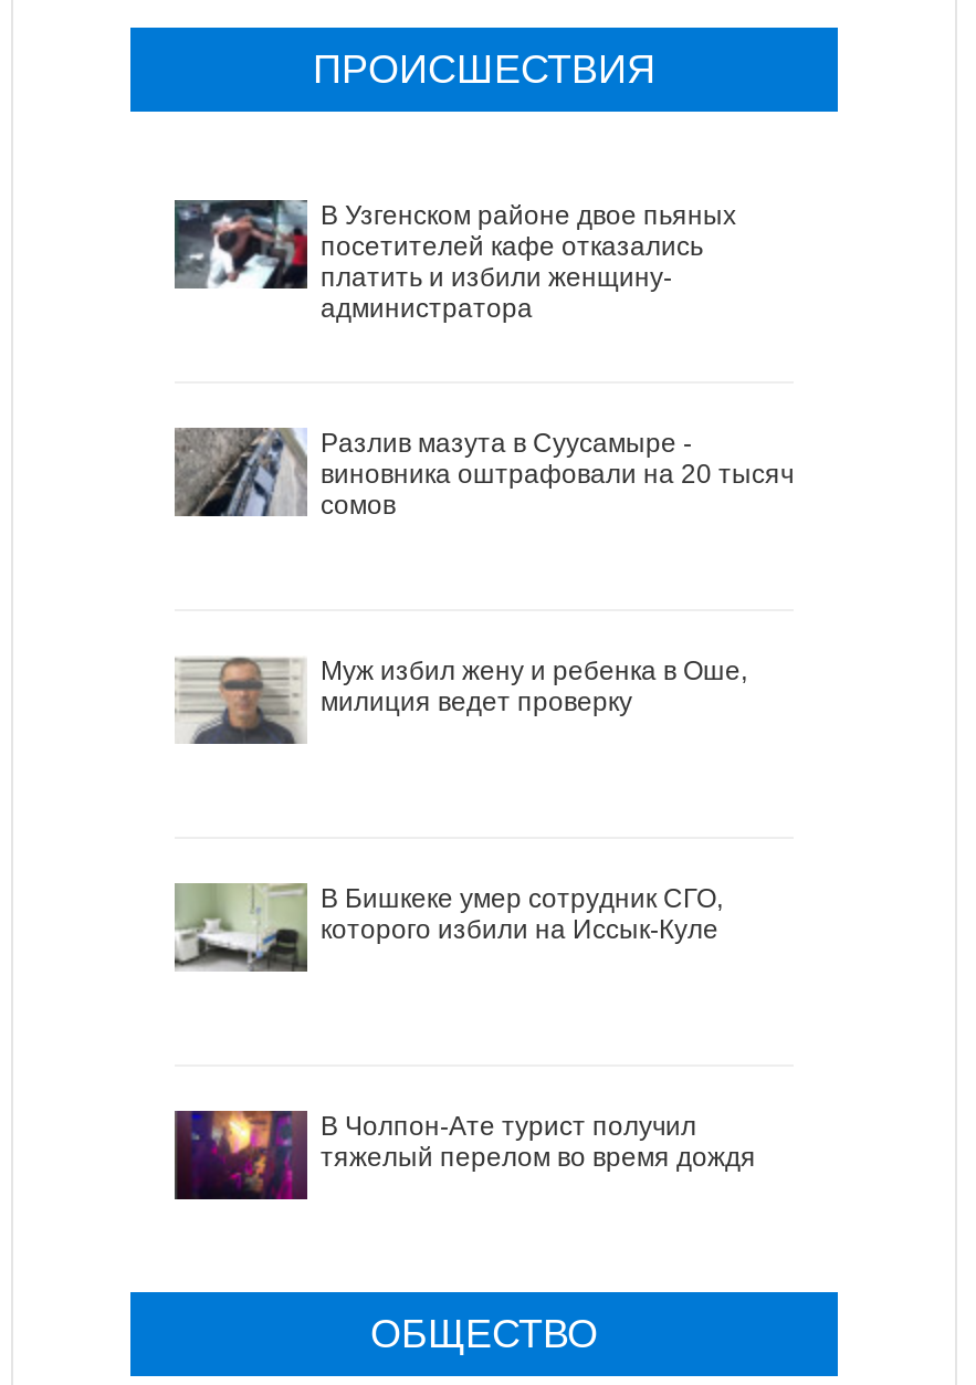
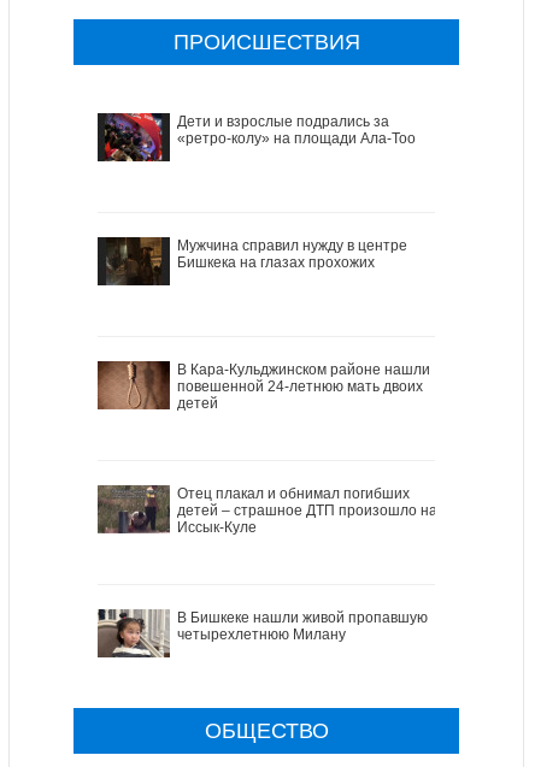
[175,198,736,323] [image] | В Узгенском районе двое пьяных | посетителей кафе отказались | платить и избили женщину- | администратора -> [98,112,416,163] [image] | Дети и взрослые подрались за | «ретро-колу» на площади Ала-Тоо
[175,427,794,520] [image] | Разлив мазута в Суусамыре - | виновника оштрафовали на 20 тысяч | сомов -> [98,237,407,287] [image] | Мужчина справил нужду в центре | Бишкека на глазах прохожих
[175,655,747,746] [image] | Муж избил жену и ребенка в Оше, | милиция ведет проверку -> [96,360,430,412] [image] | В Кара-Кульджинском районе нашли | повешенной 24-летнюю мать двоих | детей
[175,883,723,972] [image] | В Бишкеке умер сотрудник СГО, | которого избили на Иссык-Куле -> [96,485,437,536] [image] | Отец плакал и обнимал погибших | детей – страшное ДТП произошло на | Иссык-Куле
[175,1110,756,1199] [image] | В Чолпон-Ате турист получил | тяжелый перелом во время дождя -> [98,609,428,659] [image] | В Бишкеке нашли живой пропавшую | четырехлетнюю Милану

